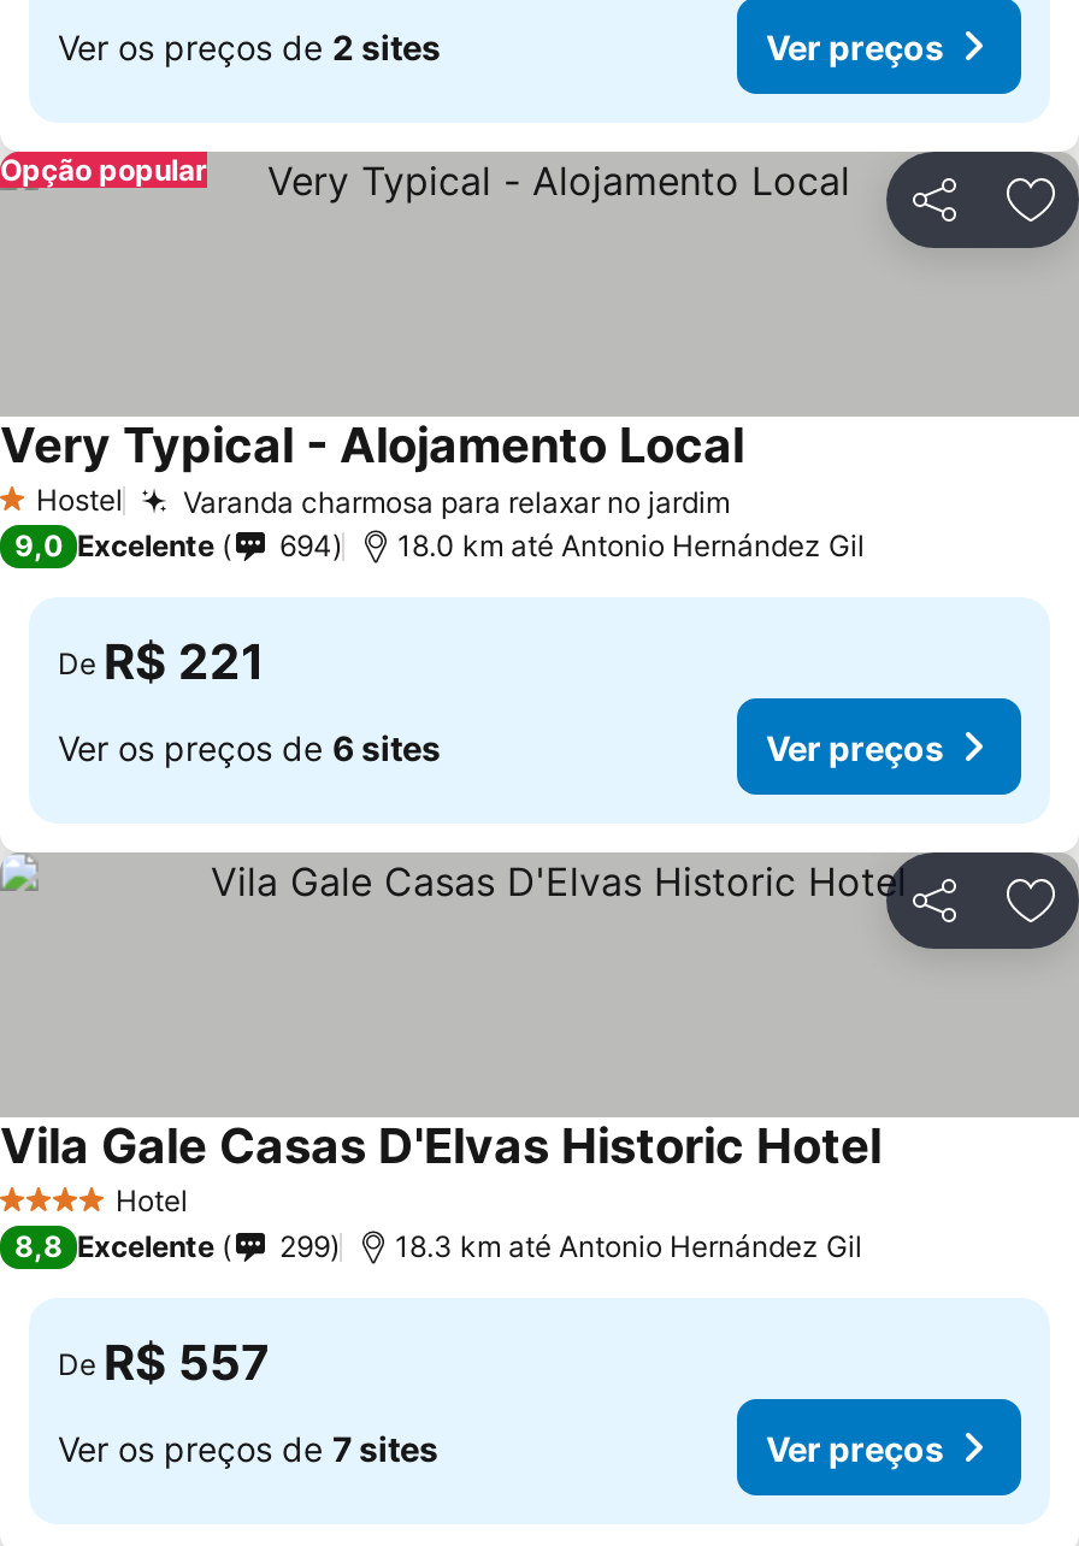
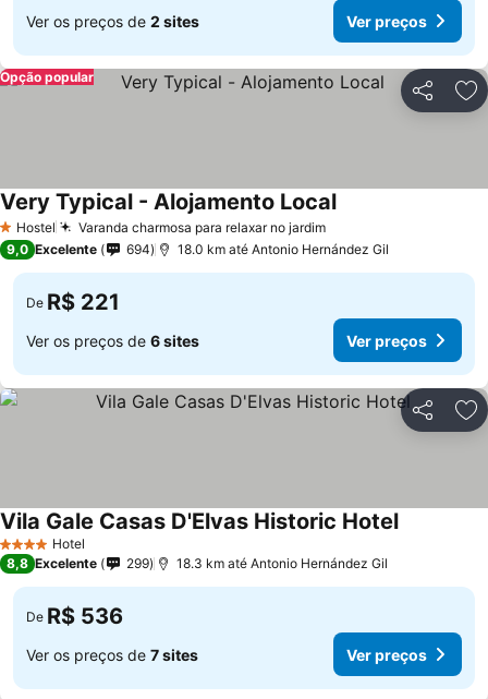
[58,1334,270,1392] De R$ 557 -> [26,603,123,629] De R$ 536

